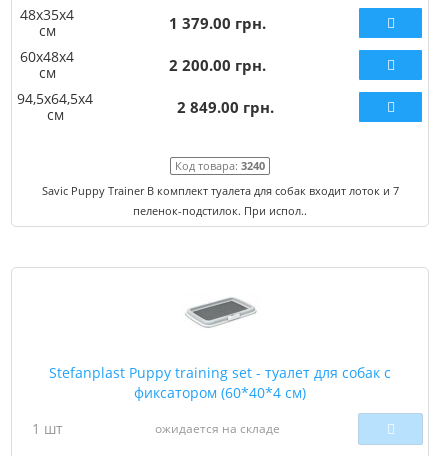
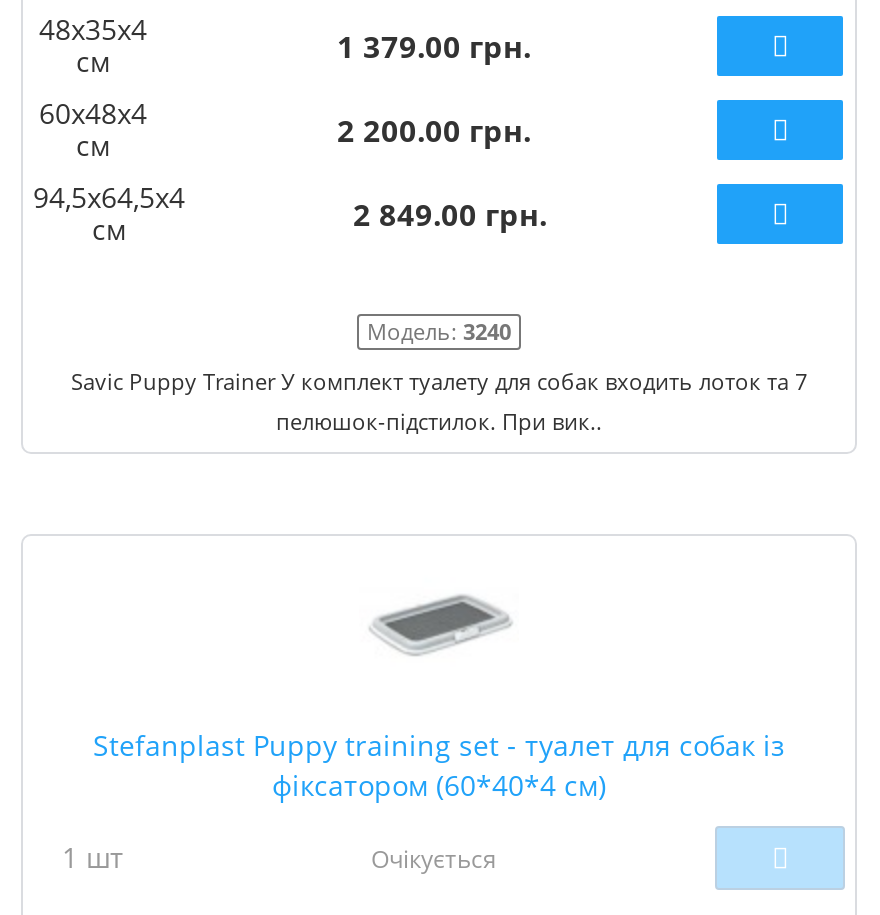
[175,158,265,173] Код товара:3240 -> [367,316,511,346] Модель:3240
[41,183,398,218] Savic Puppy Trainer В комплект туалета для собак входит лоток и 7 | пеленок-подстилок. При испол.. -> [71,366,807,436] Savic Puppy Trainer У комплект туалету для собак входить лоток та 7 | пелюшок-підстилок. При вик..
[49,363,391,402] Stefanplast Puppy training set - туалет для собак с | фиксатором (60*40*4 см) -> [93,726,785,804] Stefanplast Puppy training set - туалет для собак із | фіксатором (60*40*4 см)
[155,420,280,437] ожидается на складе -> [371,842,497,876] Очікується

